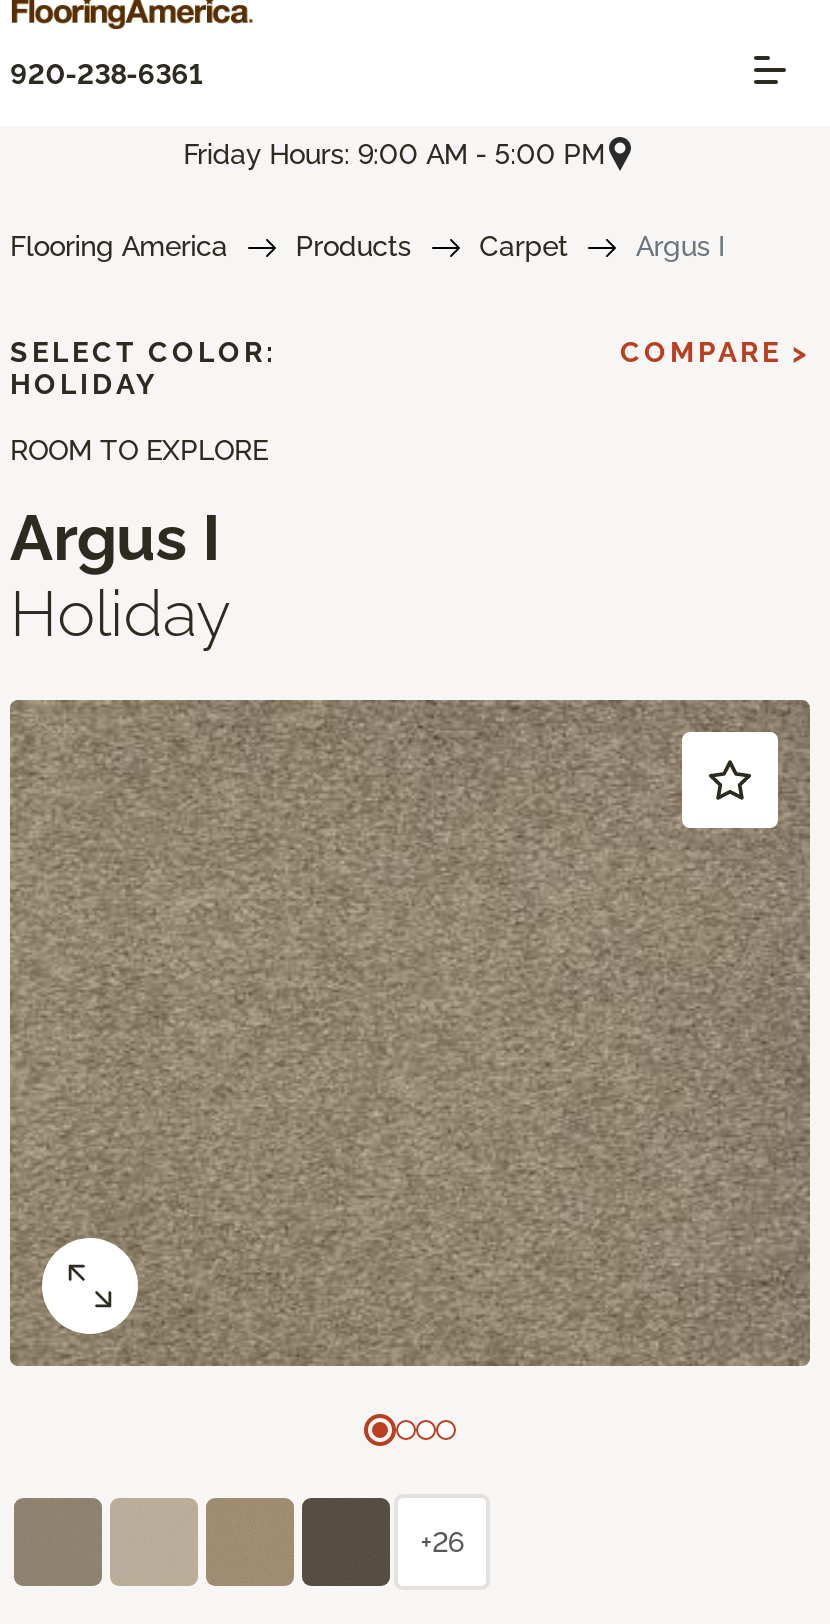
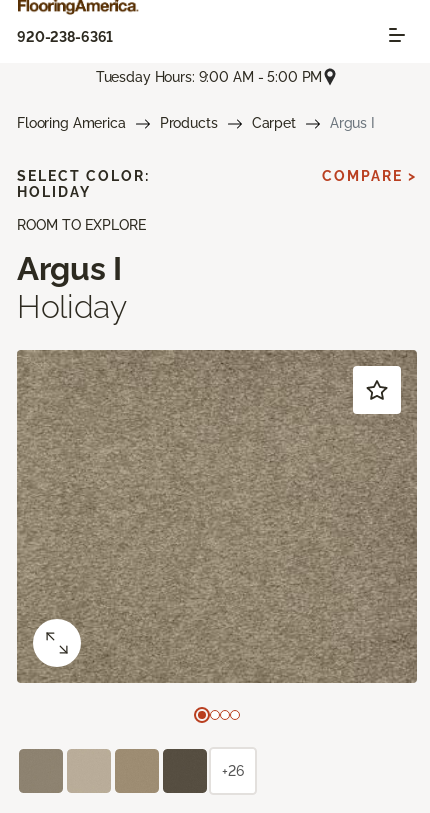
[183,137,605,169] Friday Hours: 9:00 AM - 5:00 PM -> [96,69,322,85] Tuesday Hours: 9:00 AM - 5:00 PM

